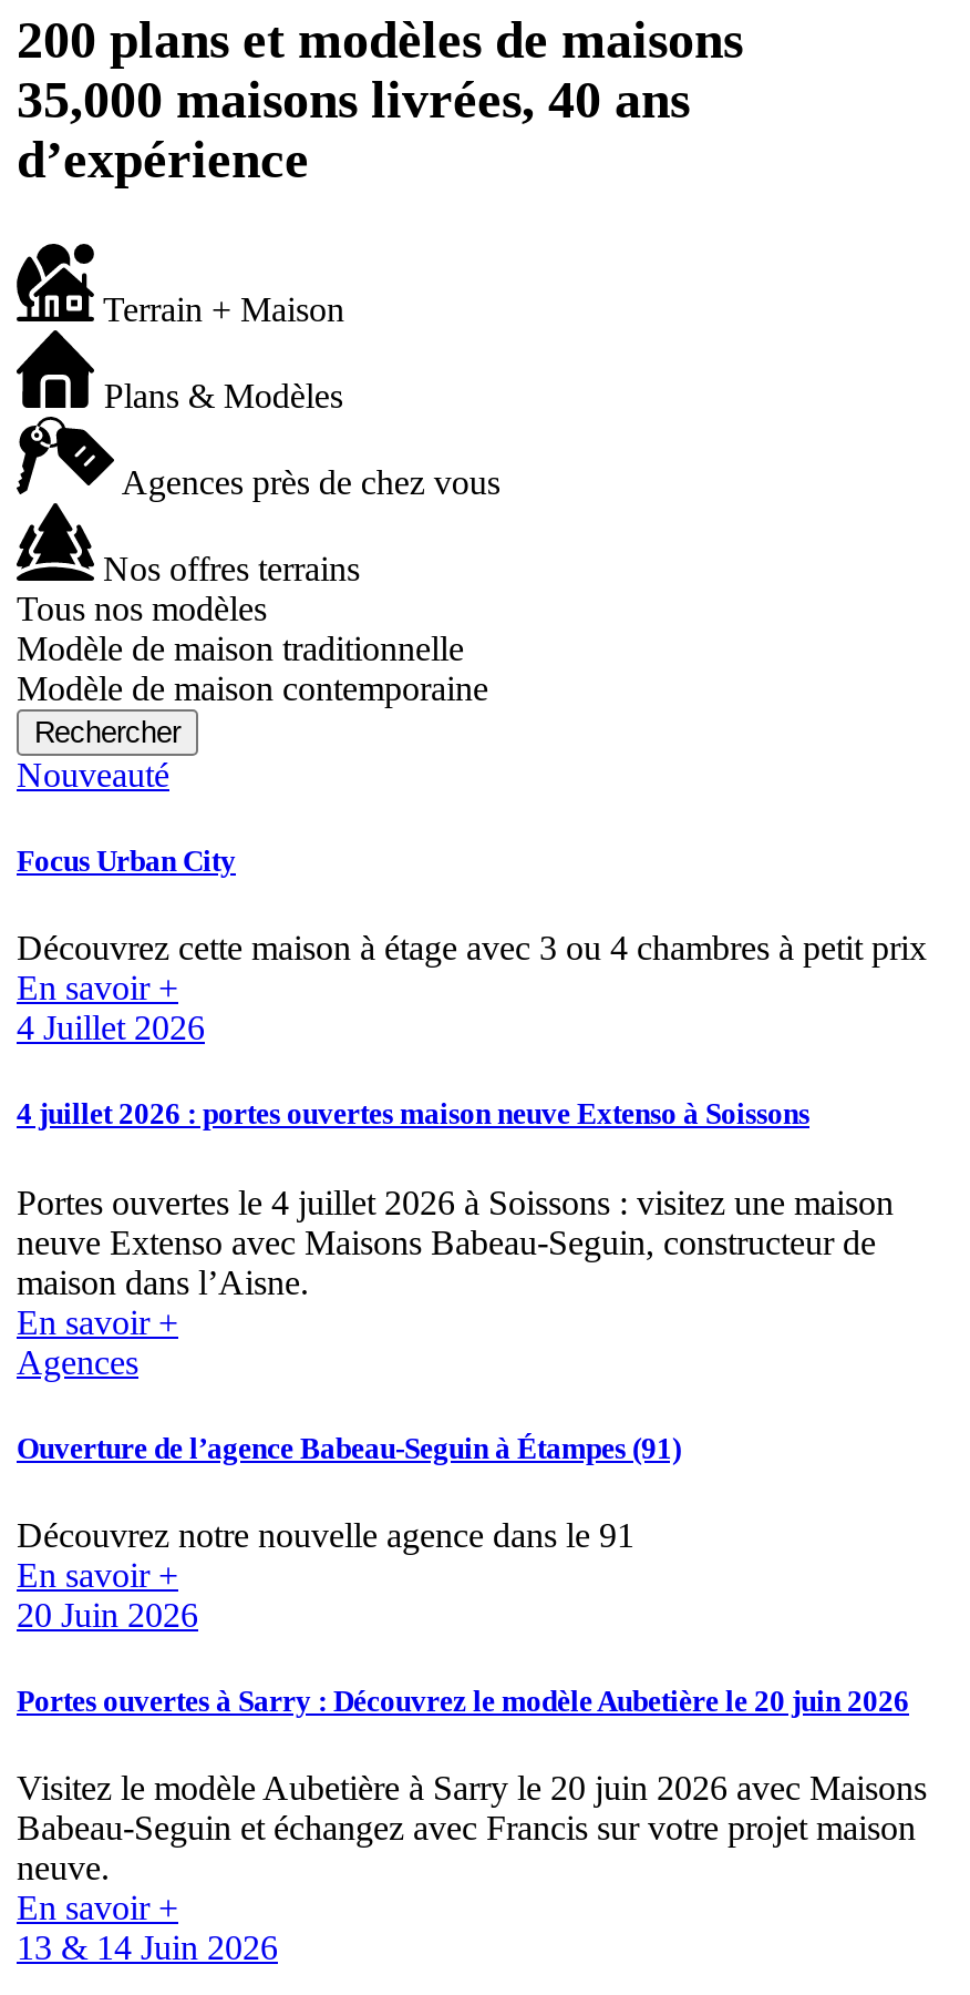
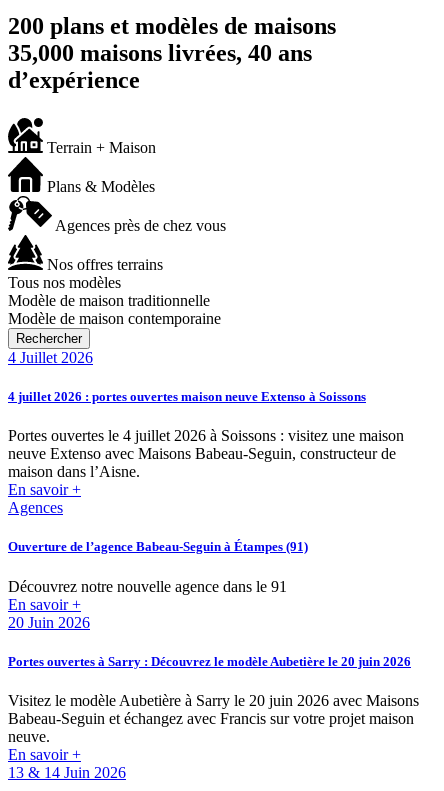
[17,756,927,1007] Nouveauté | Focus Urban City | Découvrez cette maison à étage avec 3 ou 4 chambres à petit prix | En savoir + -> none

